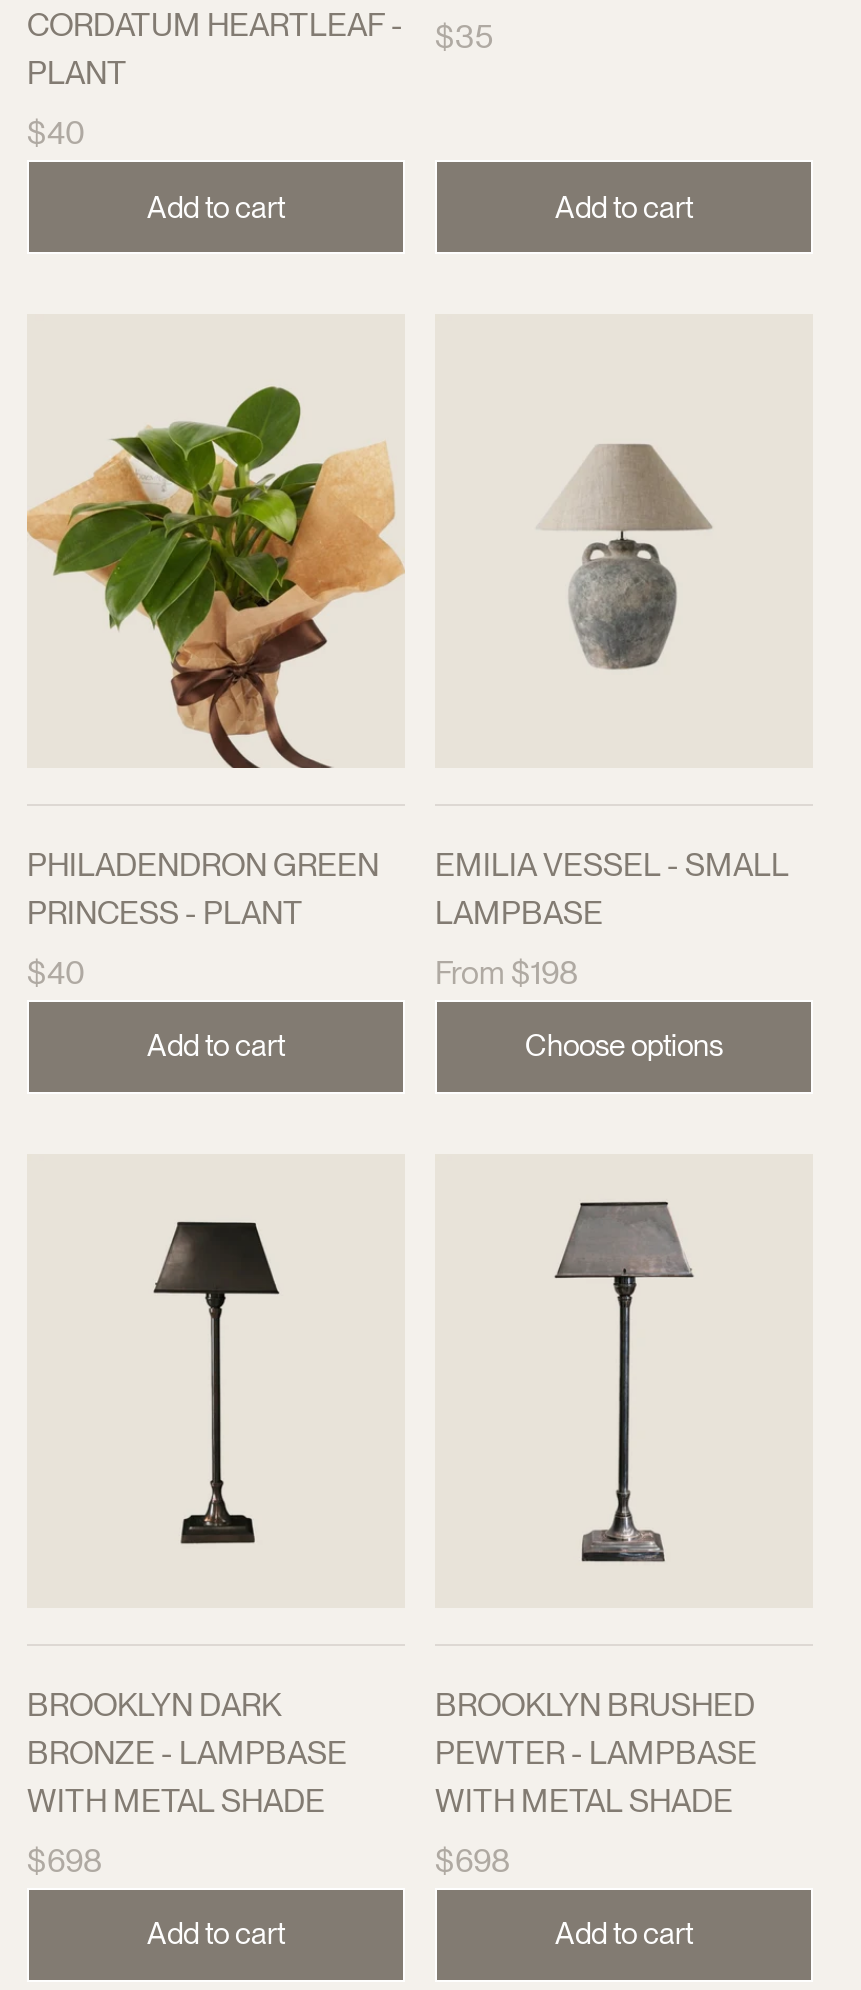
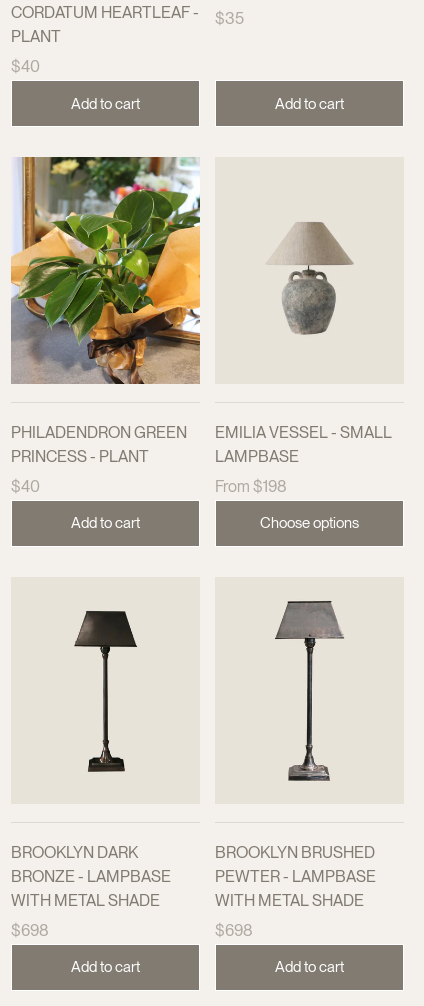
[27,314,405,770] [image] -> [10,156,201,385] [image]

